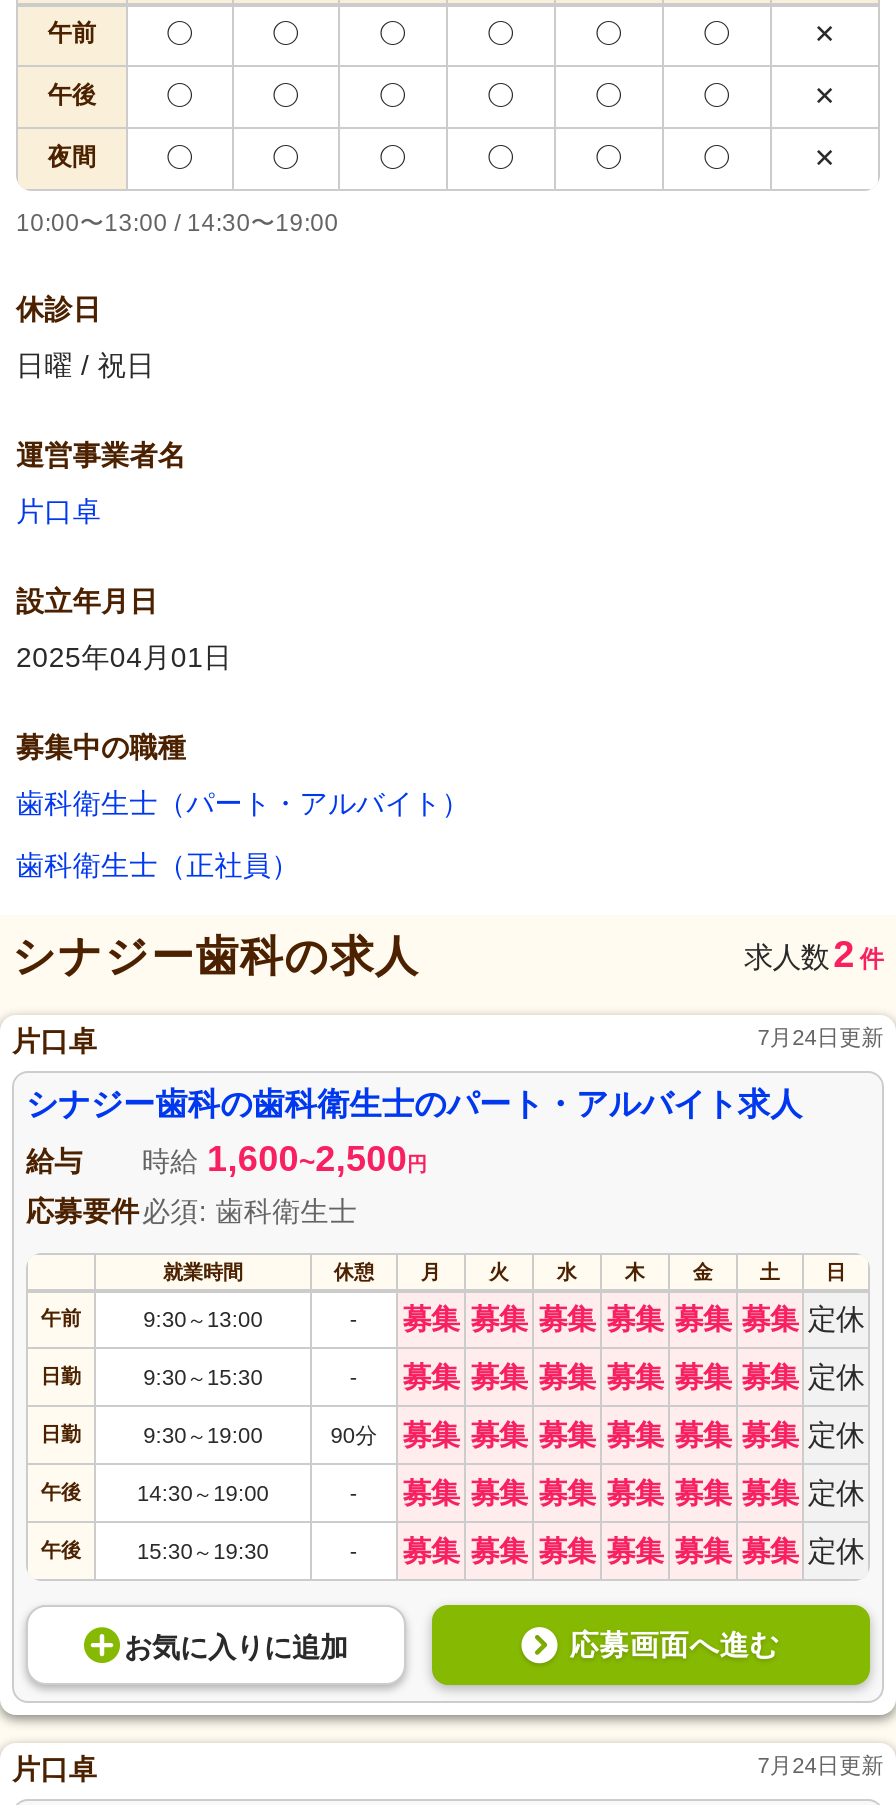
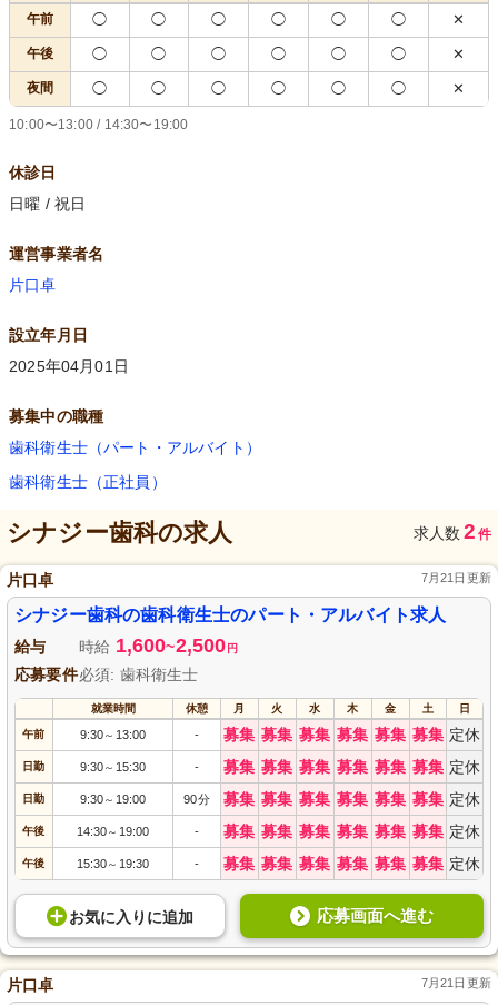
[757,1026,884,1050] 7月24日更新 -> [421,571,491,585] 7月21日更新
[757,1754,884,1778] 7月24日更新 -> [421,977,491,990] 7月21日更新

